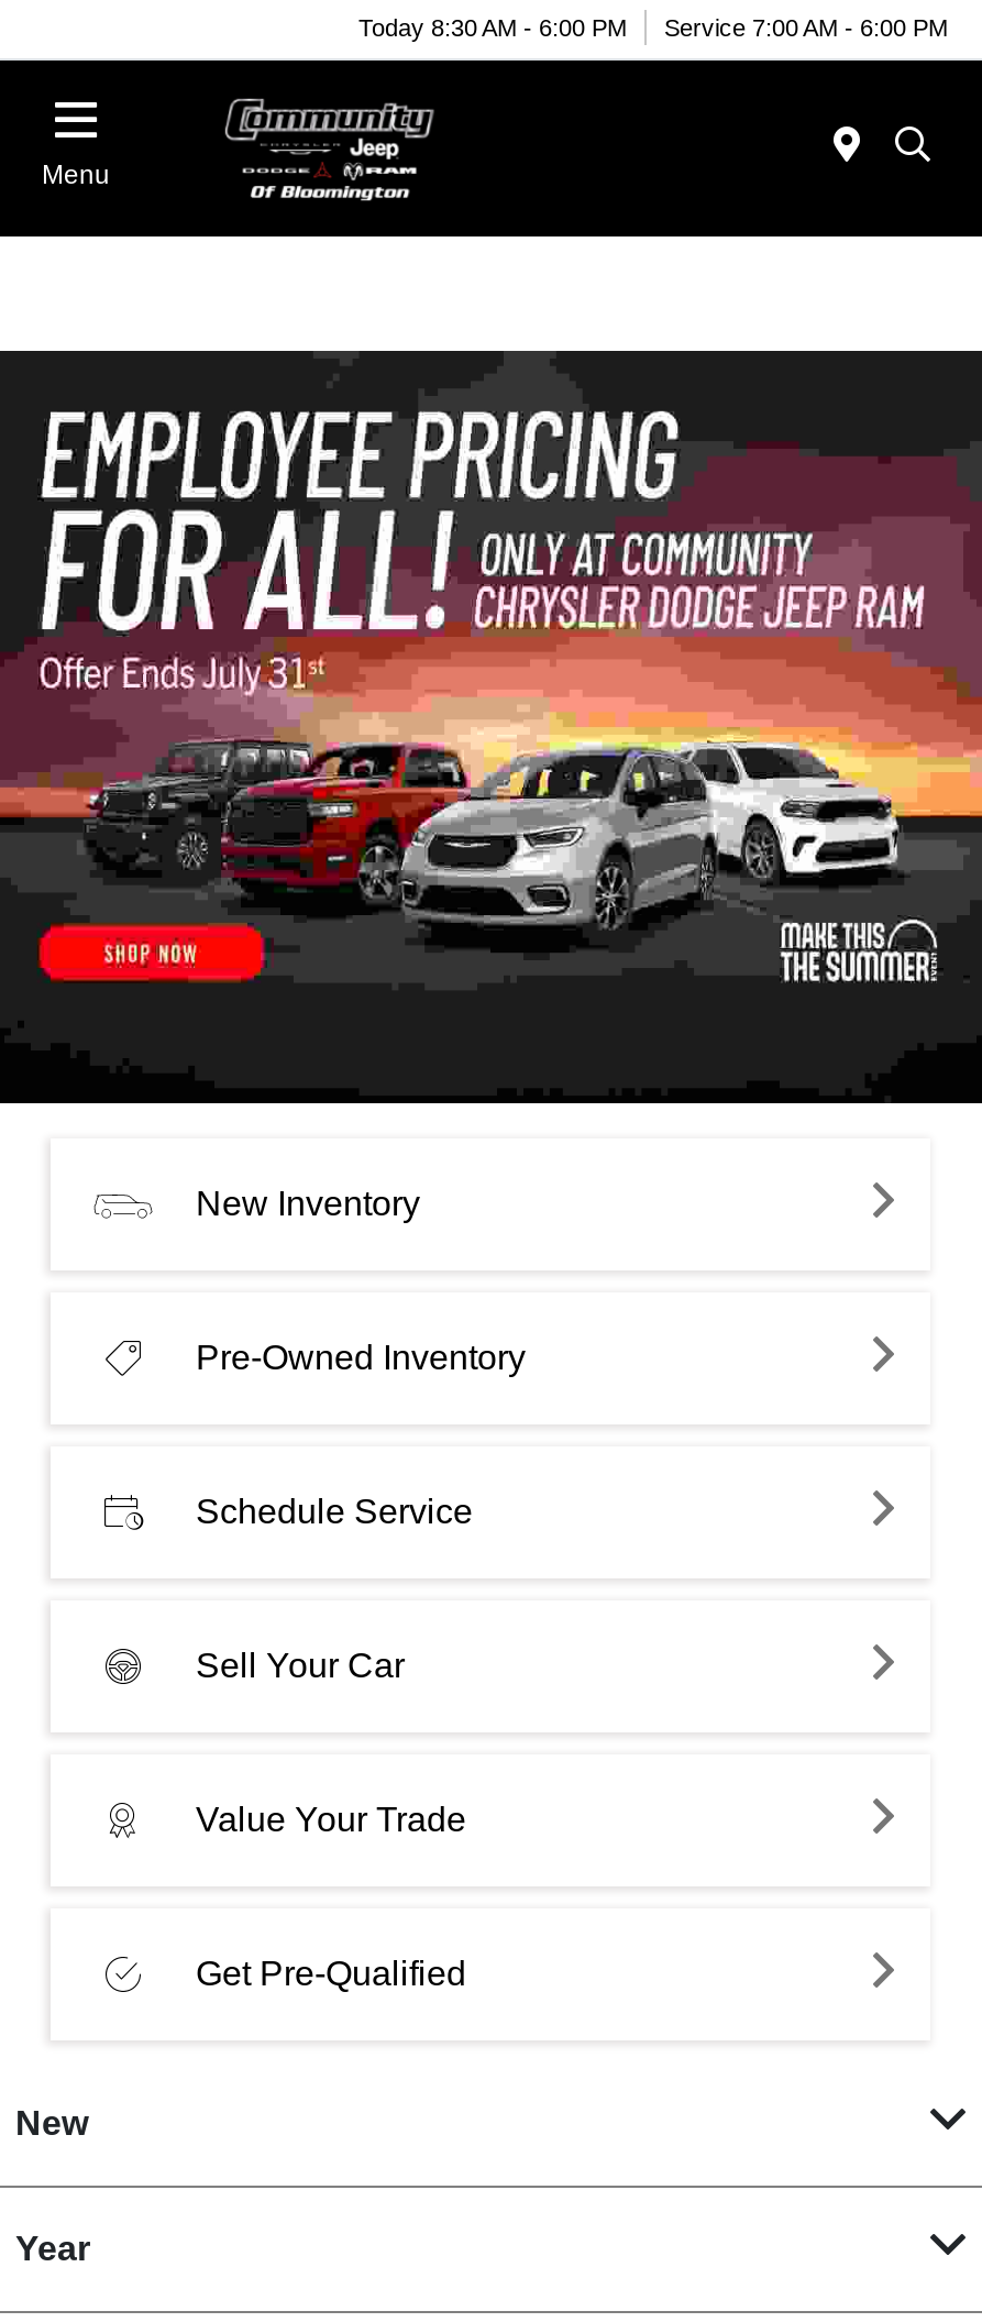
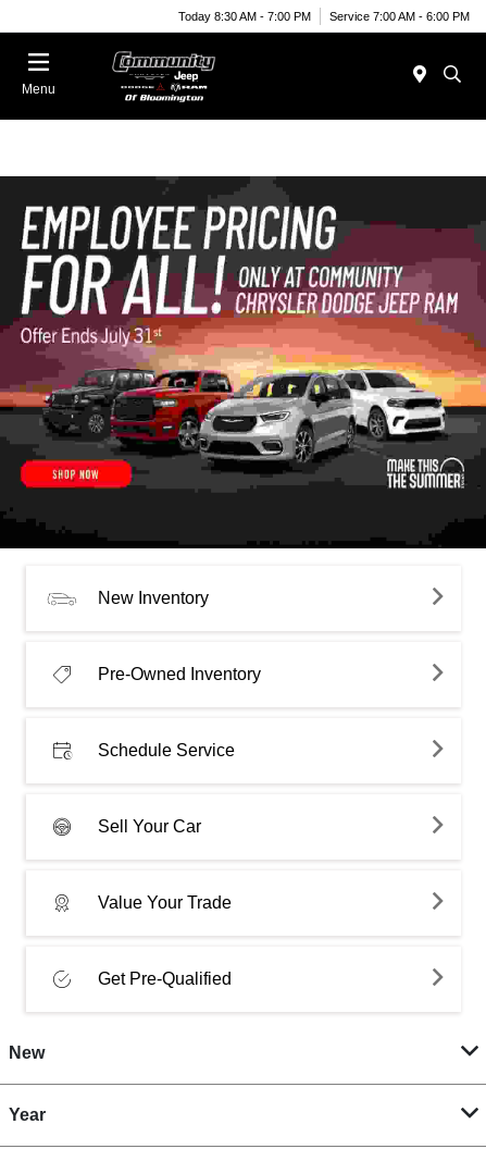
[358,13,948,40] Today 8:30 AM - 6:00 PM Service 7:00 AM - 6:00 PM -> [178,9,470,22] Today 8:30 AM - 7:00 PM Service 7:00 AM - 6:00 PM

